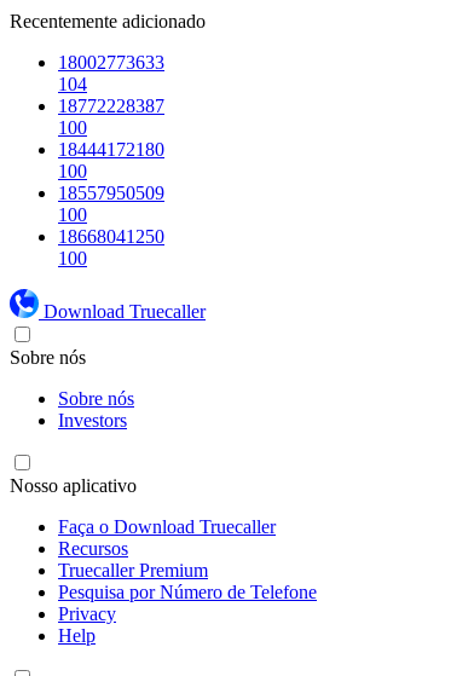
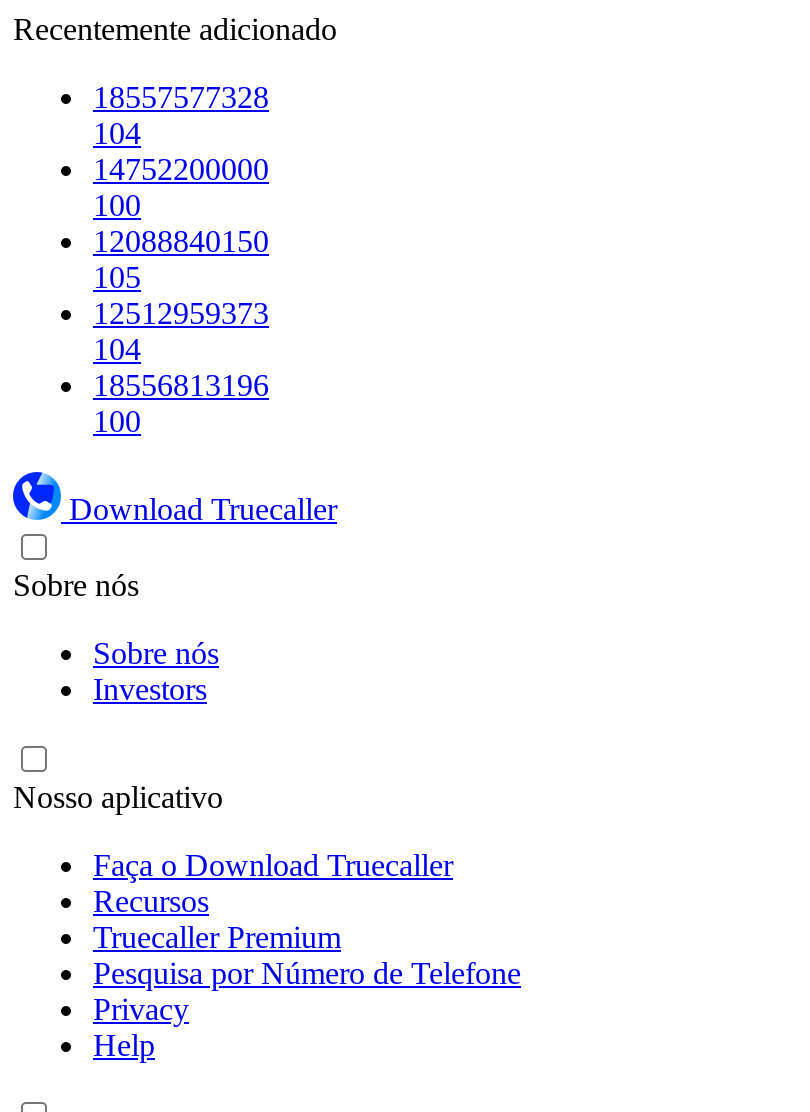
[58,52,164,72] 18002773633 -> [93,80,269,114] 18557577328
[58,95,164,116] 18772228387 -> [93,152,269,186] 14752200000
[58,139,164,160] 18444172180 -> [93,224,269,258] 12088840150
[58,161,87,181] 100 -> [93,260,141,294] 105
[58,182,164,203] 18557950509 -> [93,296,269,330] 12512959373
[58,204,87,225] 100 -> [93,332,141,366] 104
[58,226,164,247] 18668041250 -> [93,368,269,402] 18556813196

